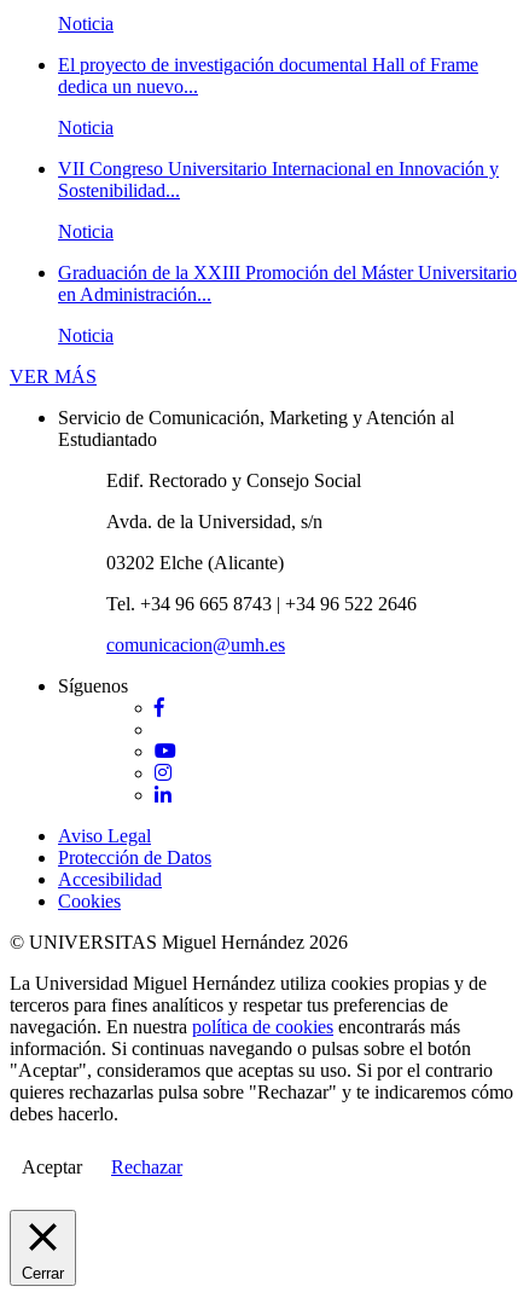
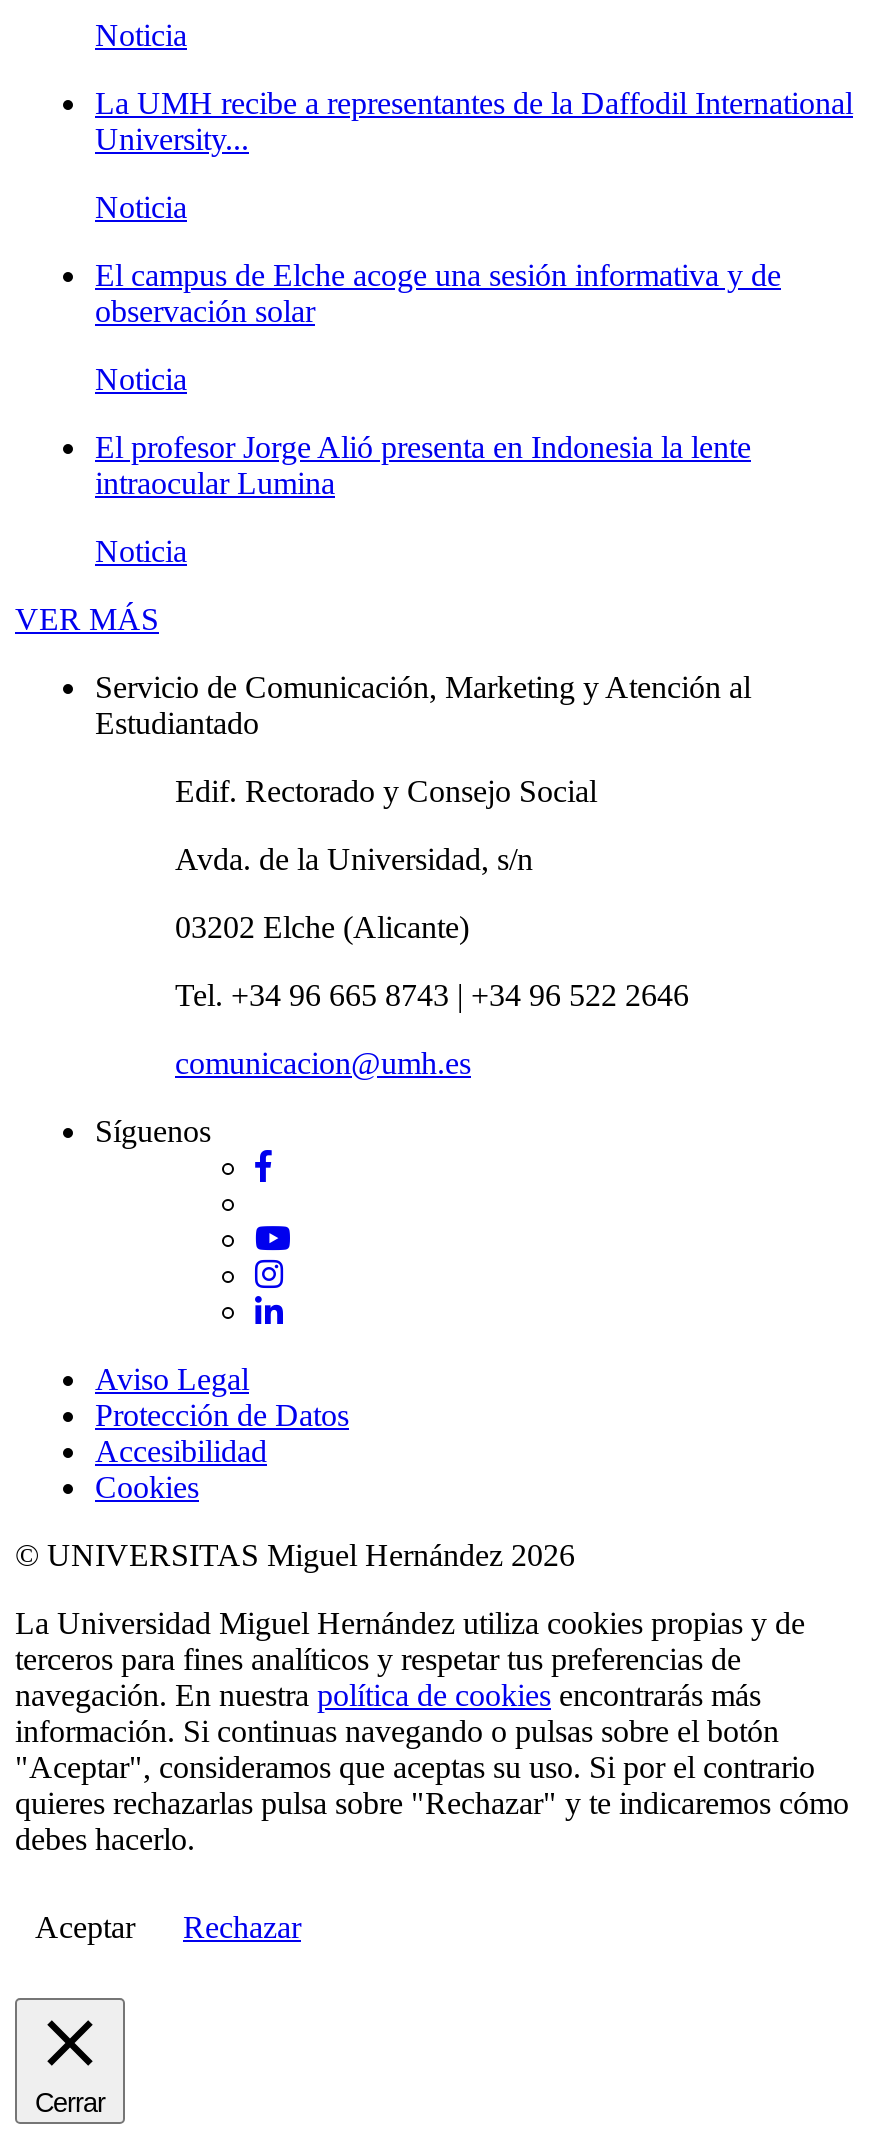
[58,54,478,96] El proyecto de investigación documental Hall of Frame | dedica un nuevo... -> [95,85,853,155] La UMH recibe a representantes de la Daffodil International | University...
[58,158,499,200] VII Congreso Universitario Internacional en Innovación y | Sostenibilidad... -> [95,257,781,327] El campus de Elche acoge una sesión informativa y de | observación solar
[58,262,517,304] Graduación de la XXIII Promoción del Máster Universitario | en Administración... -> [95,429,751,499] El profesor Jorge Alió presenta en Indonesia la lente | intraocular Lumina

